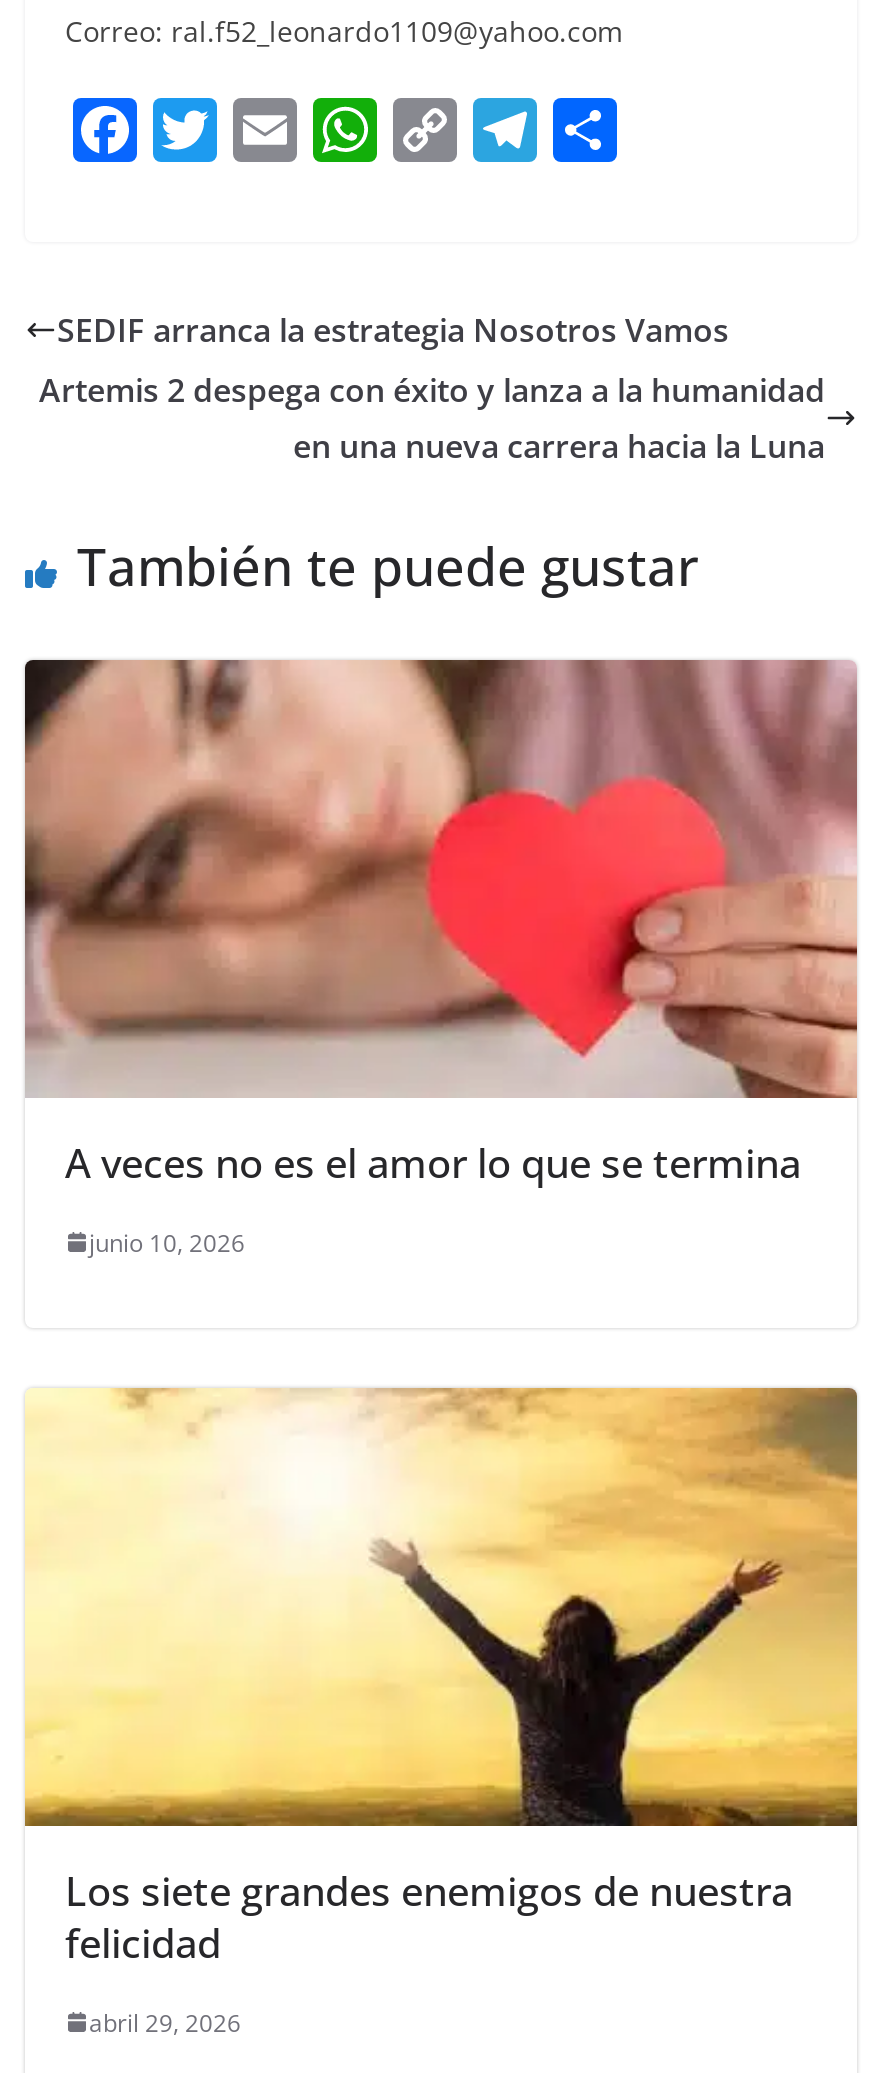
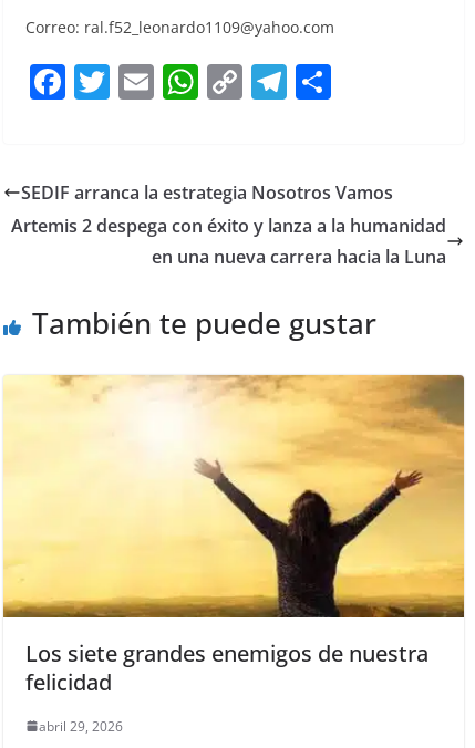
[23,658,859,1259] [image] | A veces no es el amor lo que se termina | junio 10, 2026 -> none

